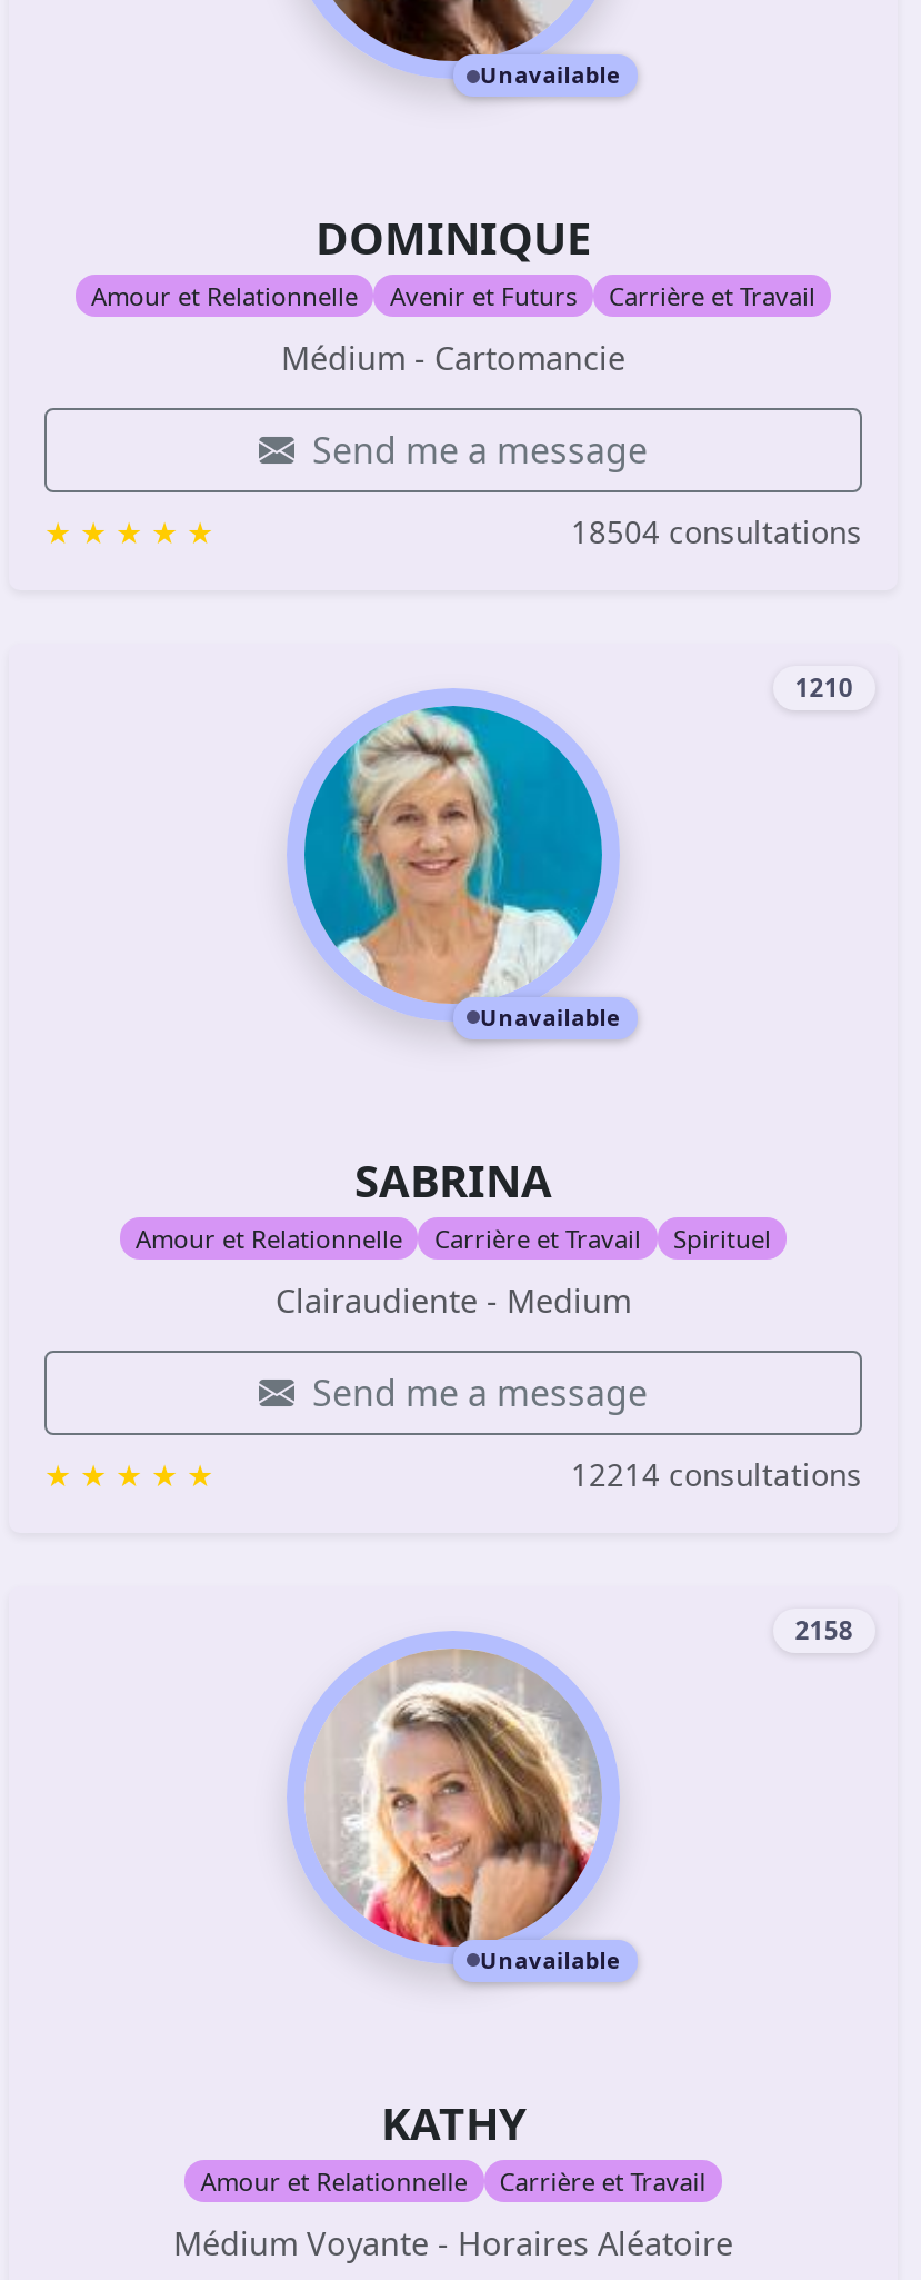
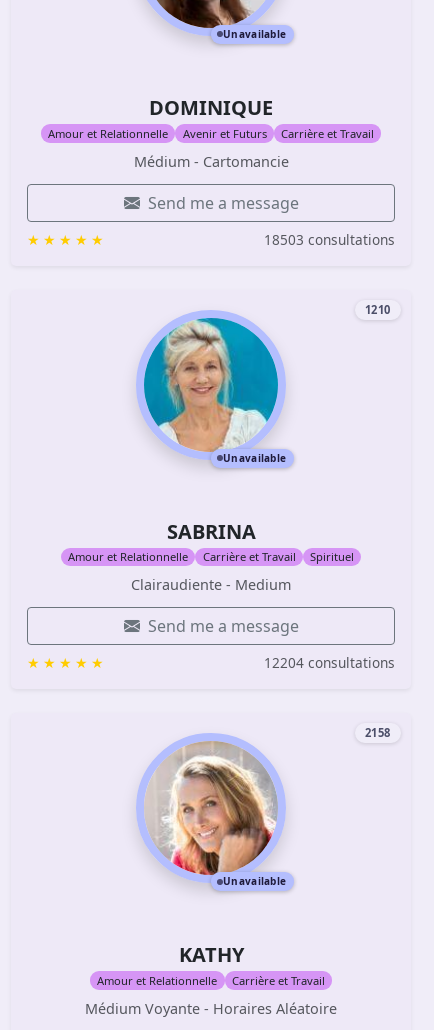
[571,510,862,553] 18504 consultations -> [264,230,395,249] 18503 consultations
[571,1453,862,1495] 12214 consultations -> [264,653,395,672] 12204 consultations

